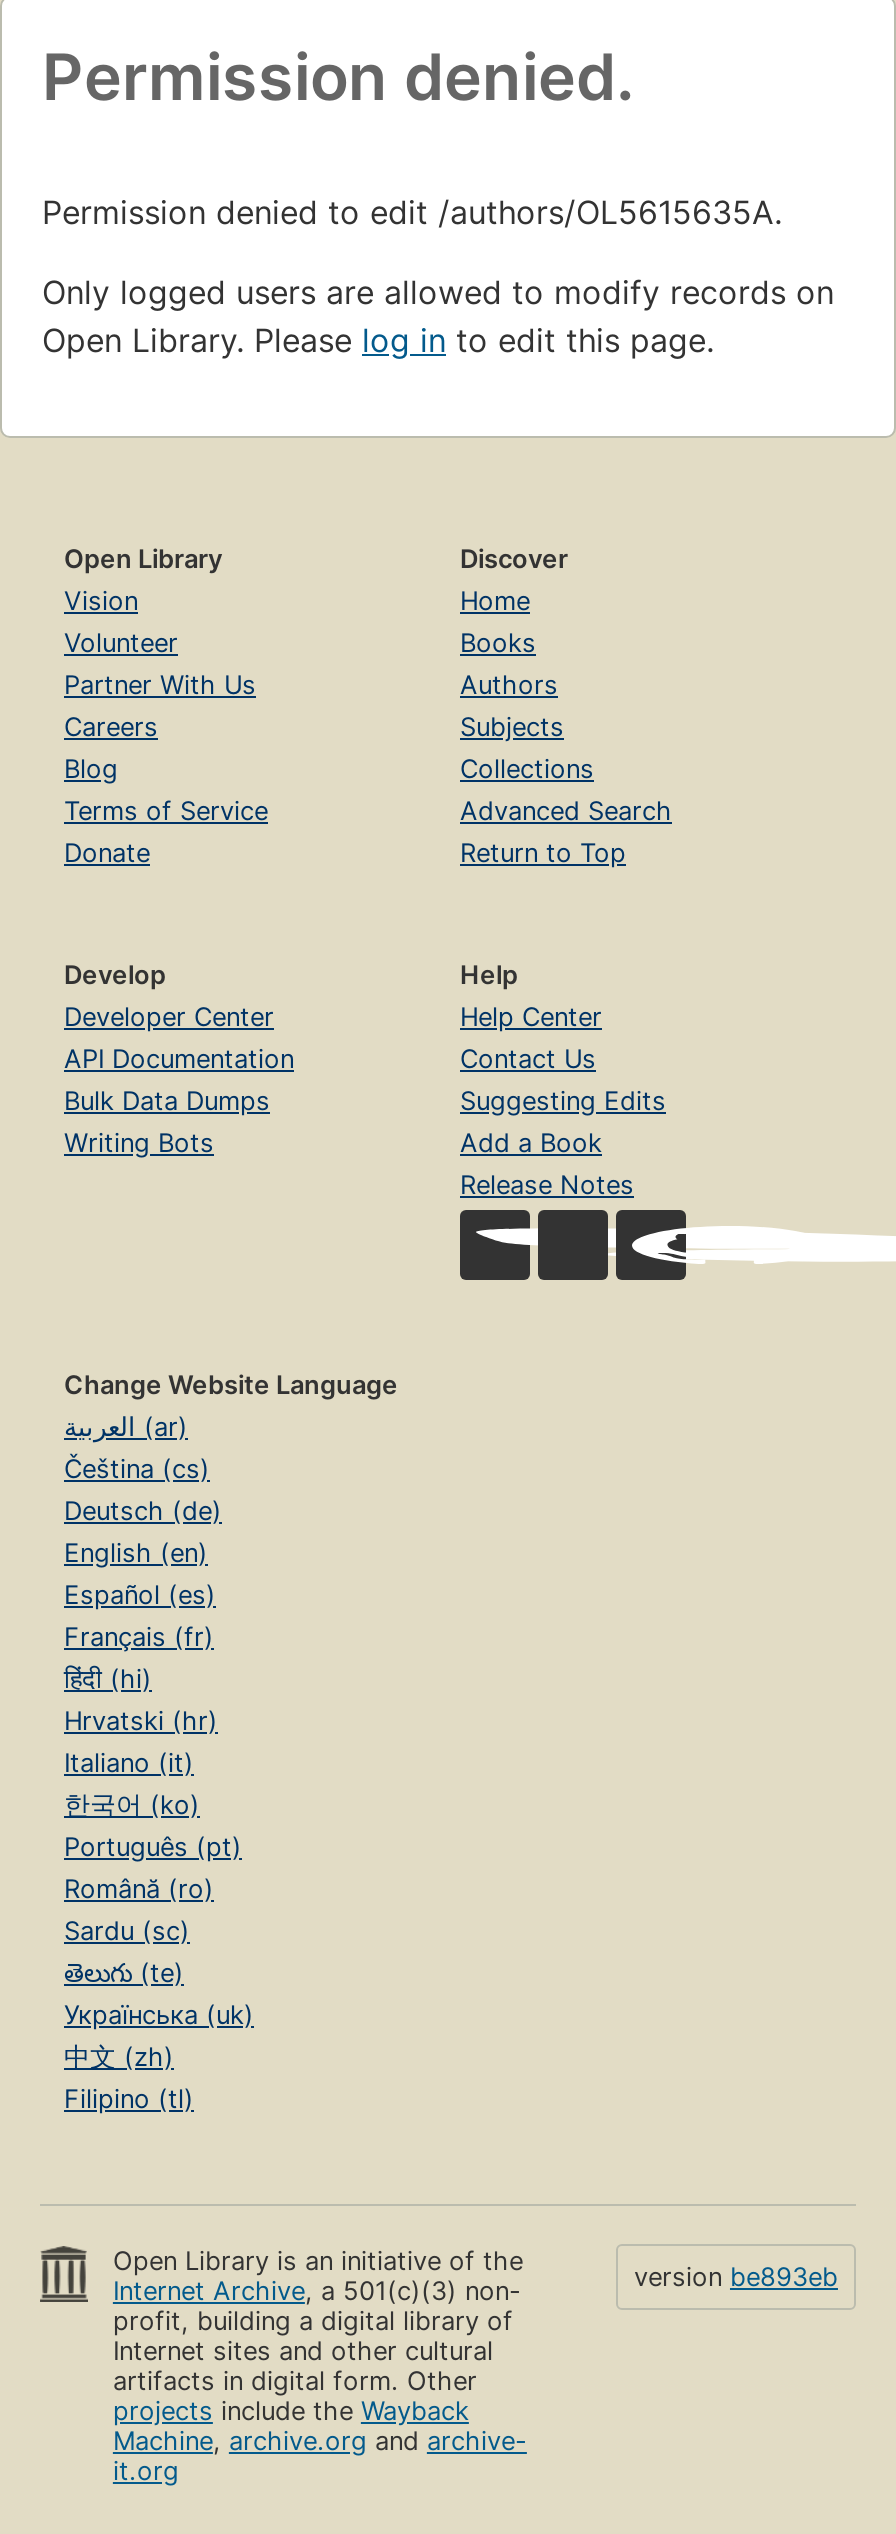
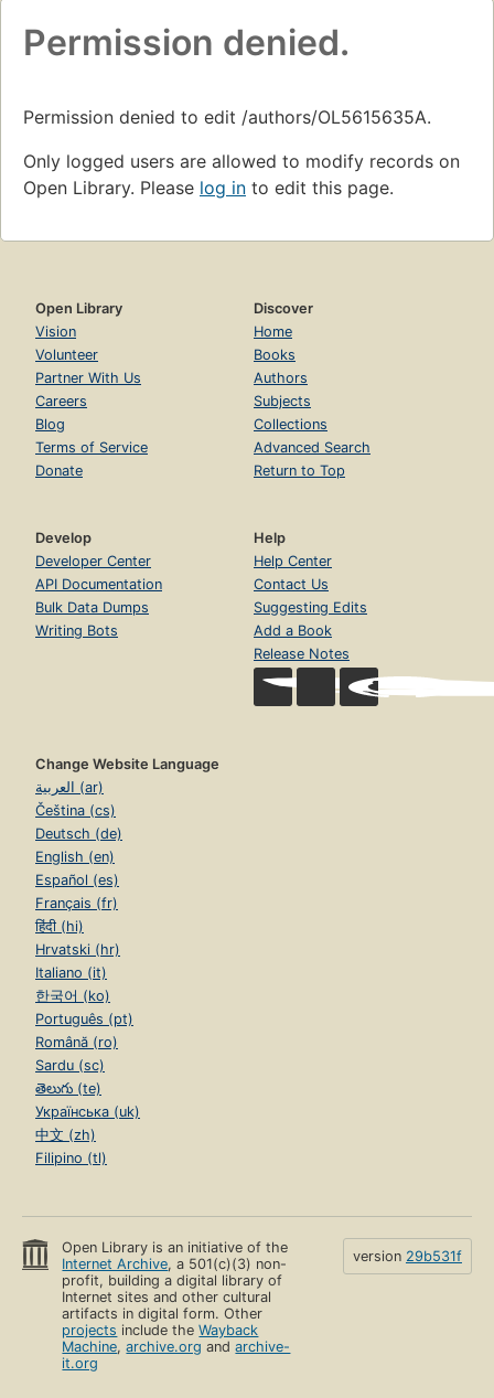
[634,2263,838,2293] version be893eb -> [353,1248,462,1265] version 29b531f

